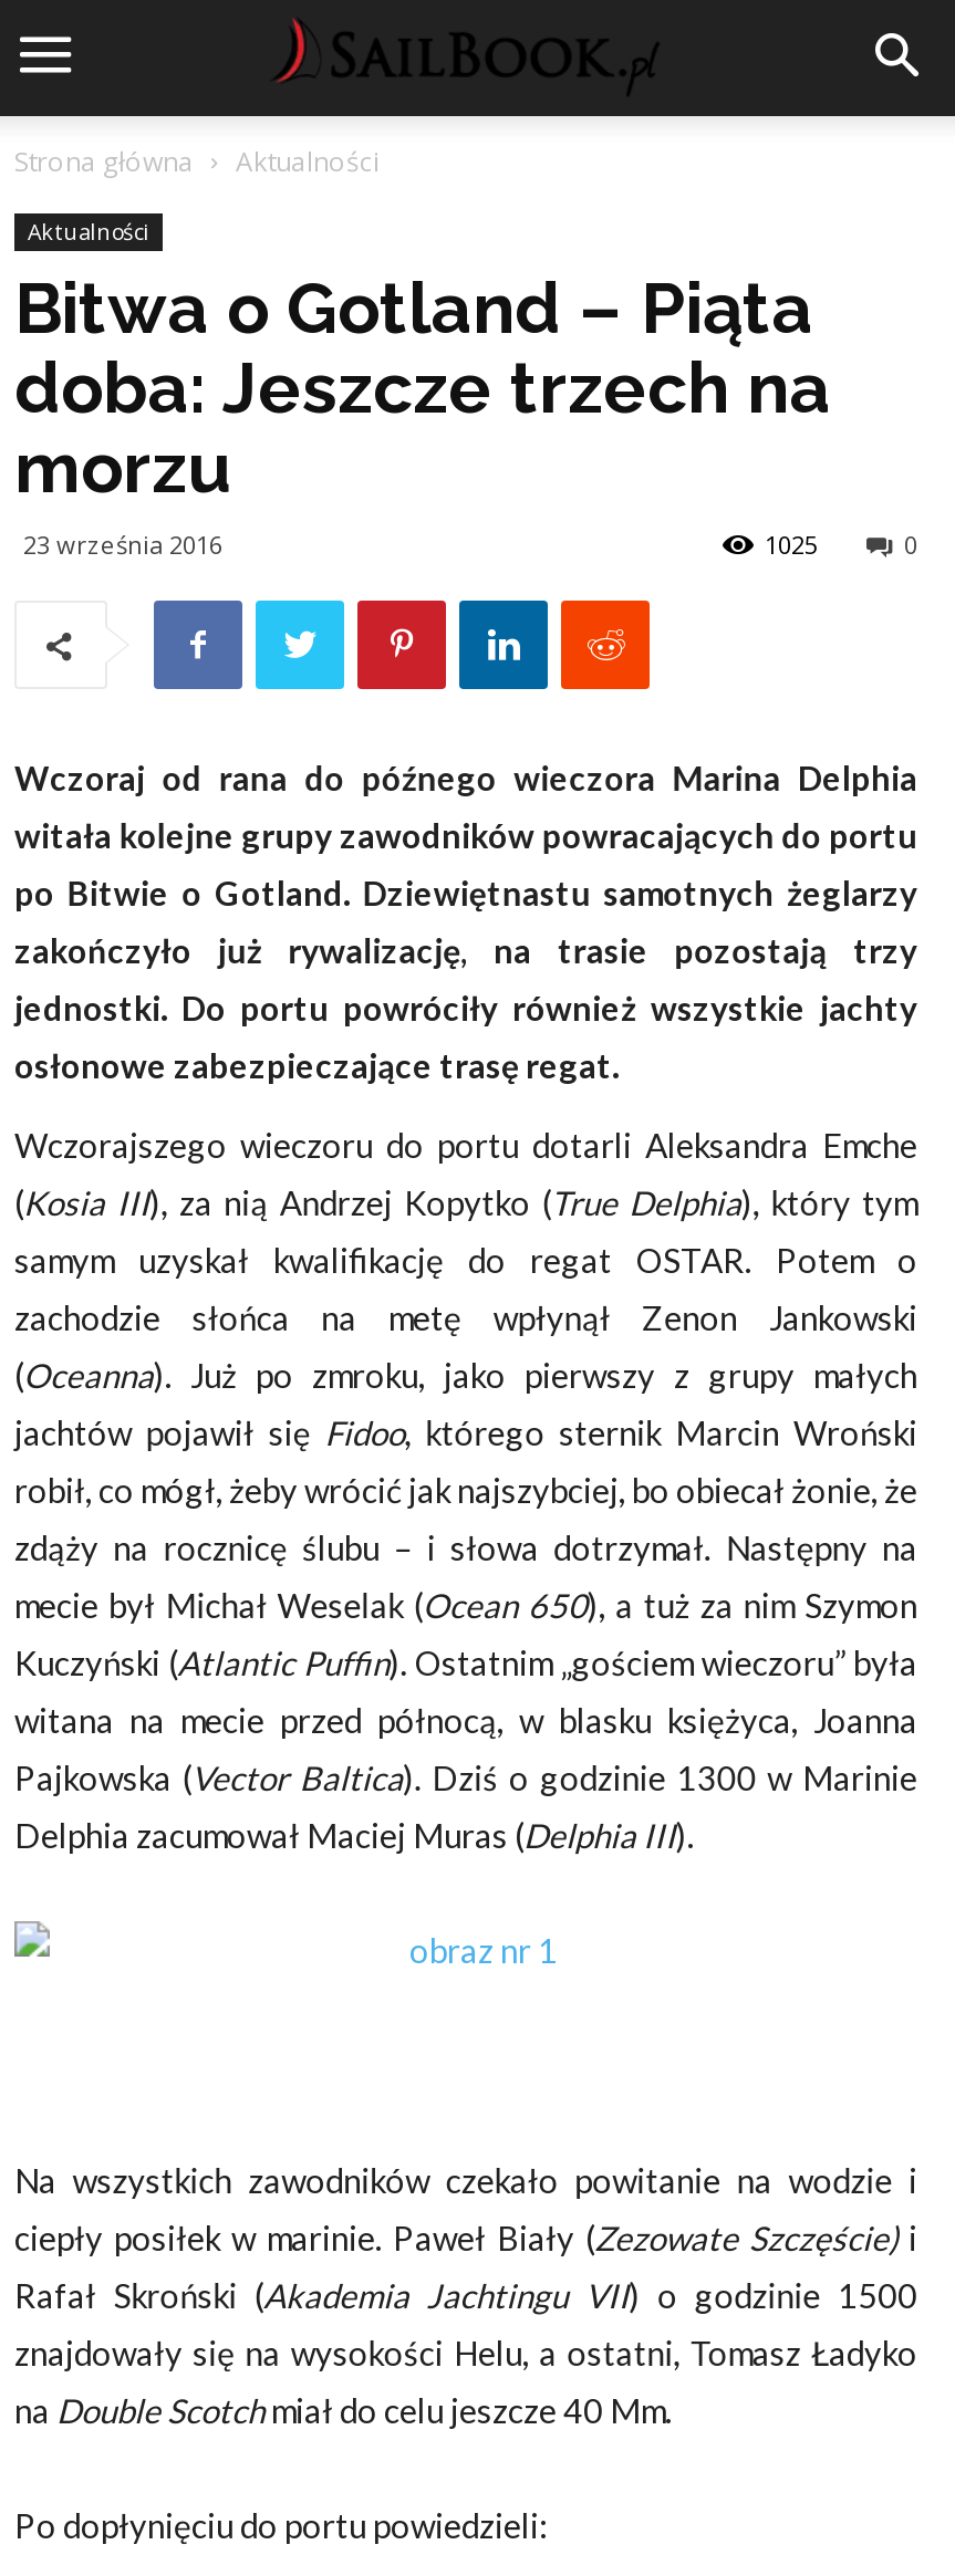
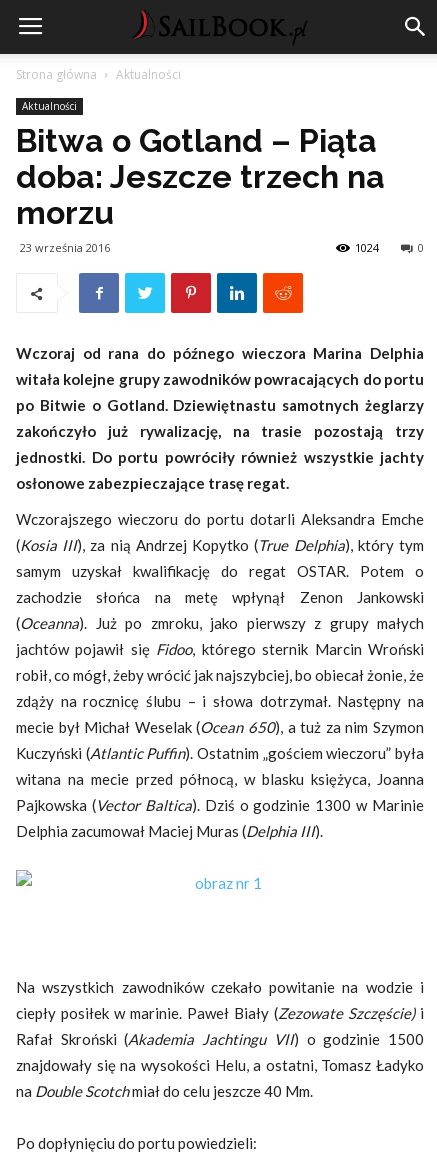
[765,528,818,561] 1025 -> [355,240,379,255] 1024

